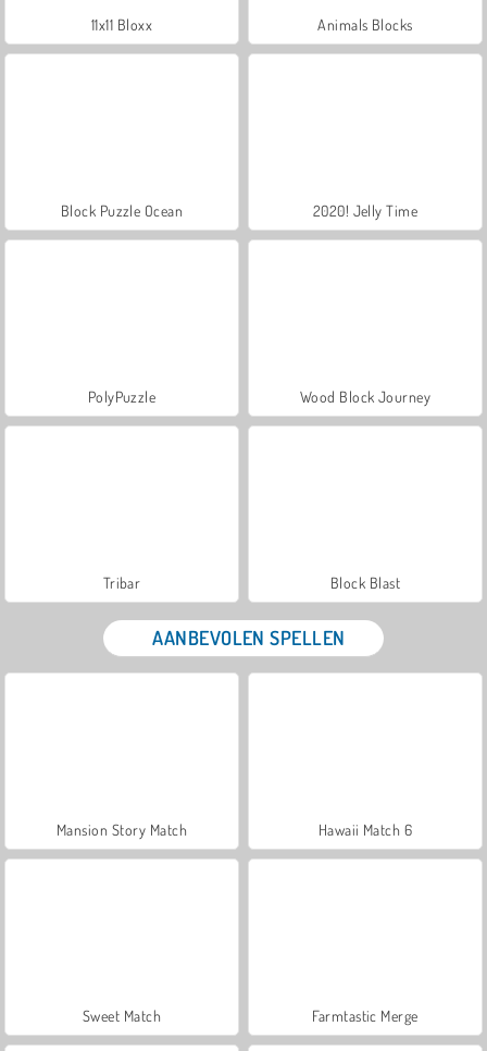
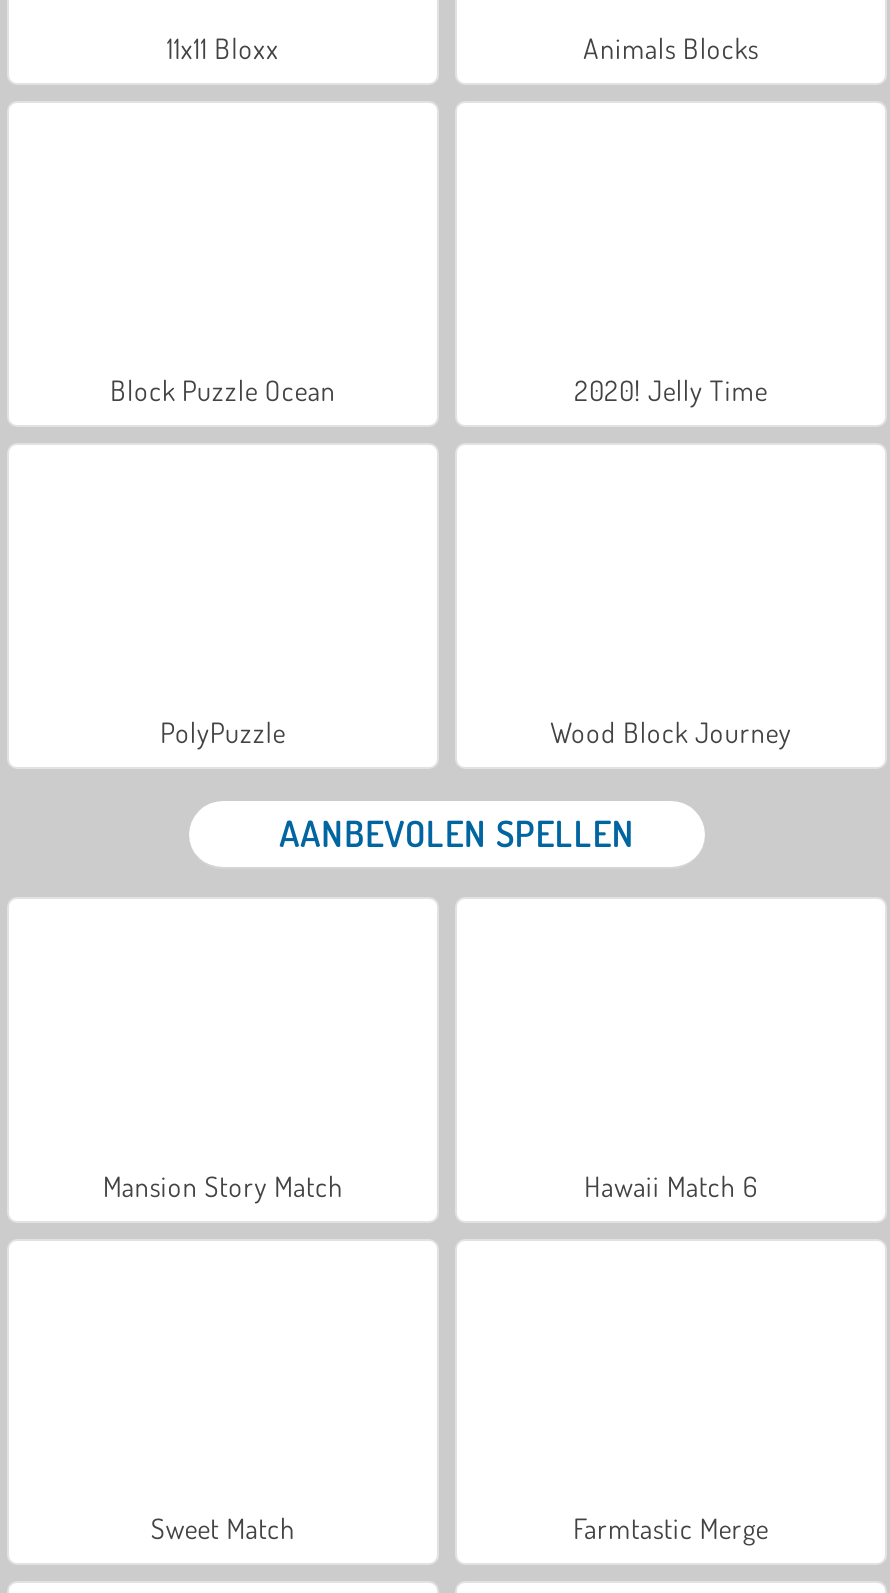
[103,573,400,592] Tribar | Block Blast -> none

